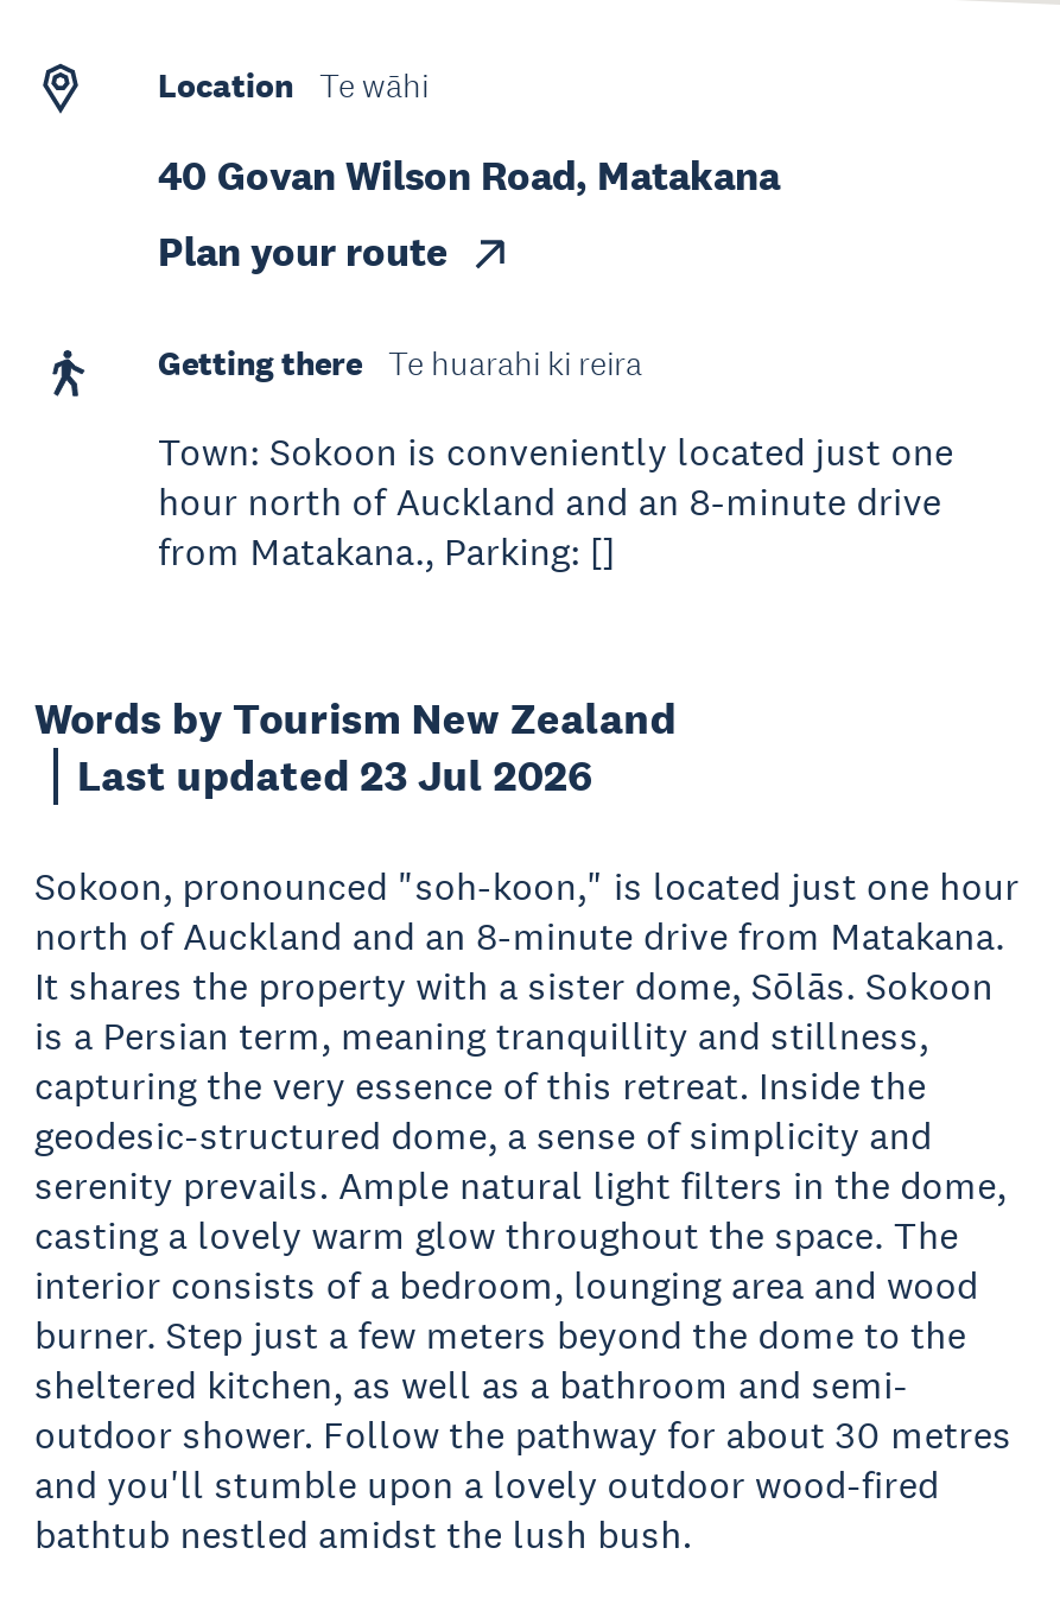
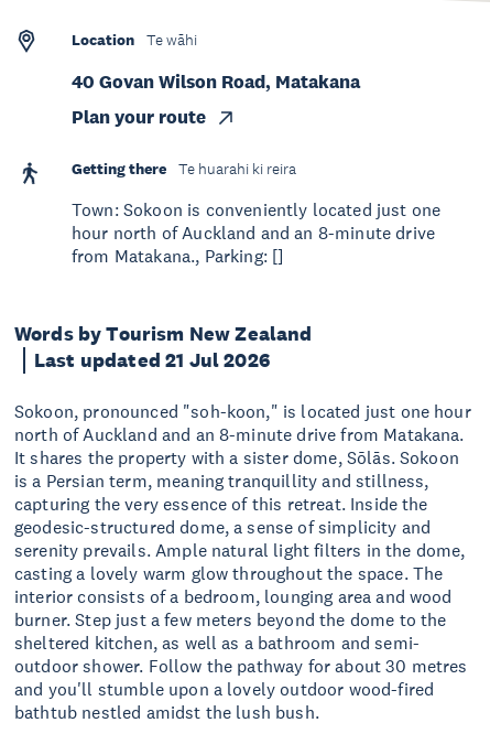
[77,750,592,803] Last updated 23 Jul 2026 -> [34,348,270,373] Last updated 21 Jul 2026

